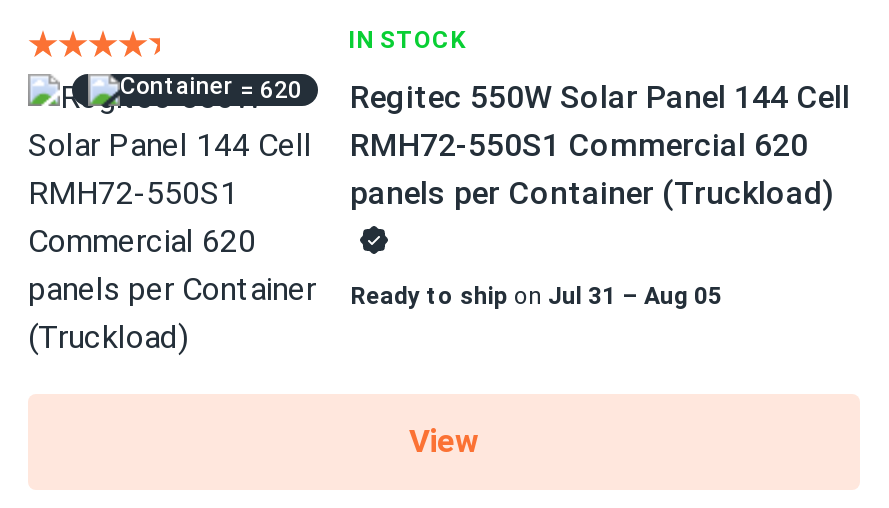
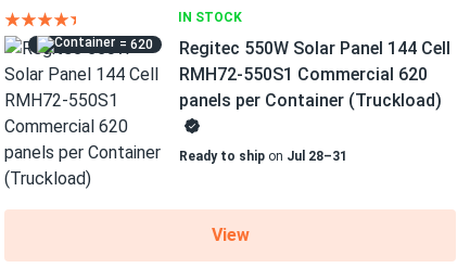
[350,282,722,310] Ready to ship on Jul 31 – Aug 05 -> [179,149,347,164] Ready to ship on Jul 28–31

